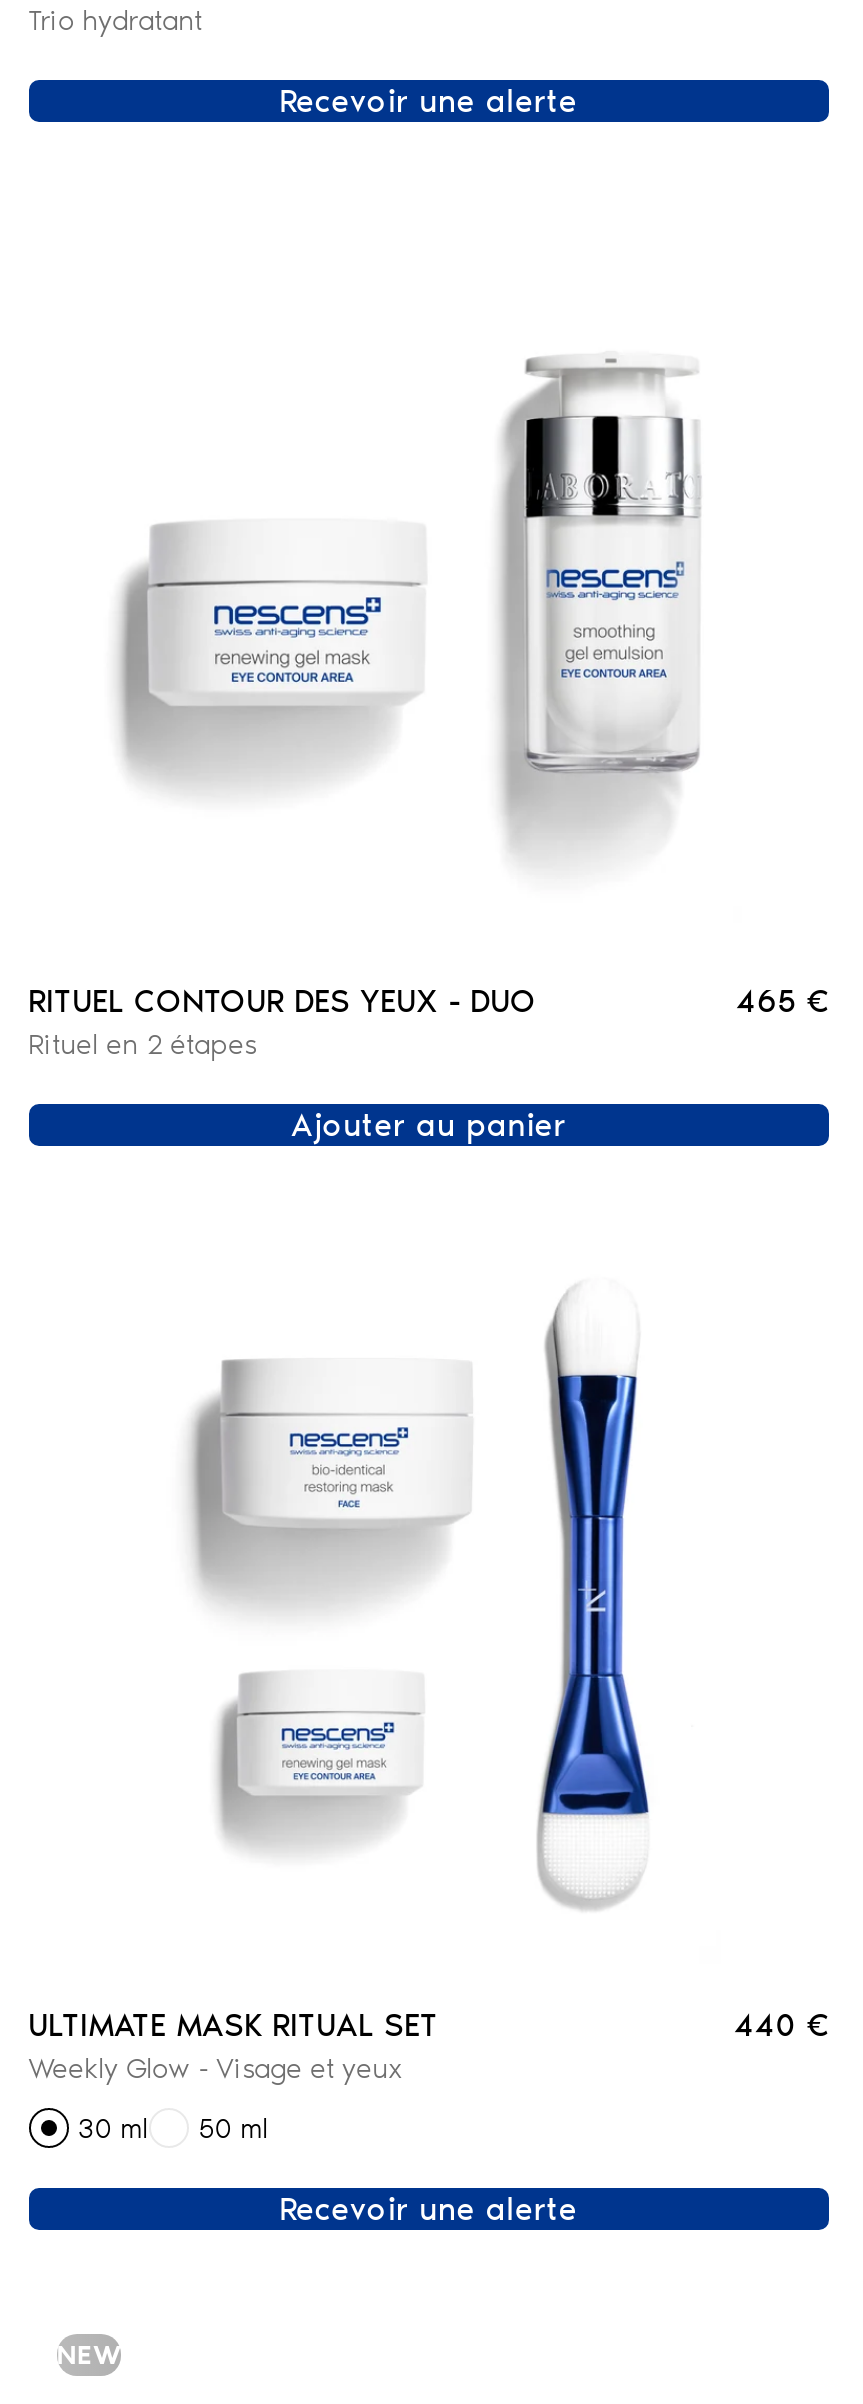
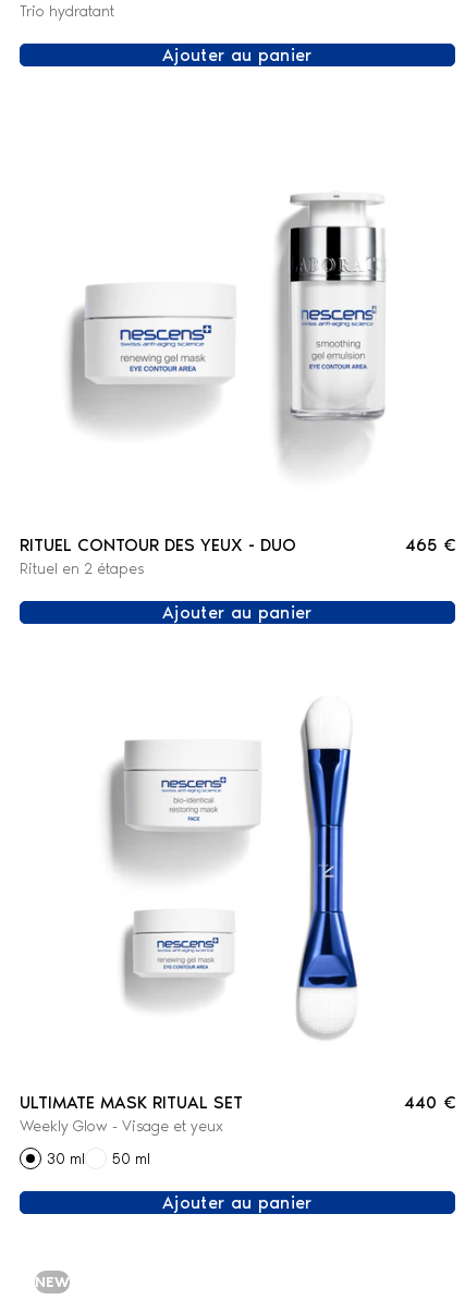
[280,83,578,121] Recevoir une alerte -> [162,45,312,66] Ajouter au panier
[280,2191,578,2229] Recevoir une alerte -> [162,1193,312,1213] Ajouter au panier

